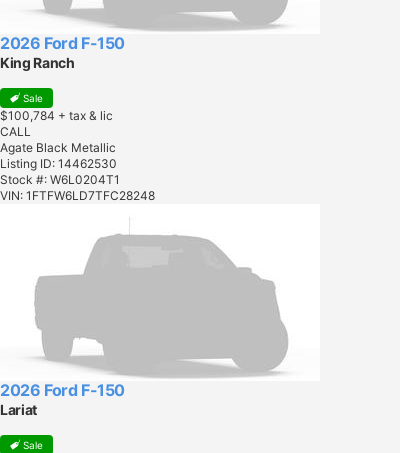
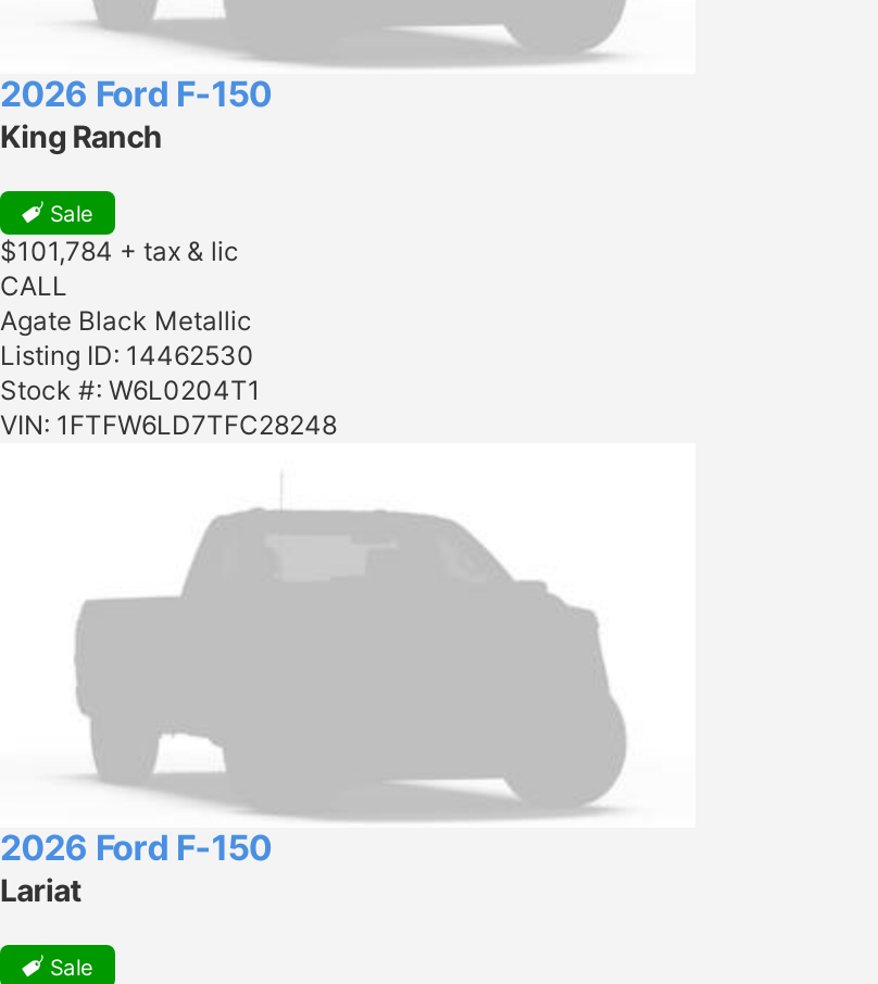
[0,107,113,122] $100,784 + tax & lic -> [0,234,239,266] $101,784 + tax & lic

